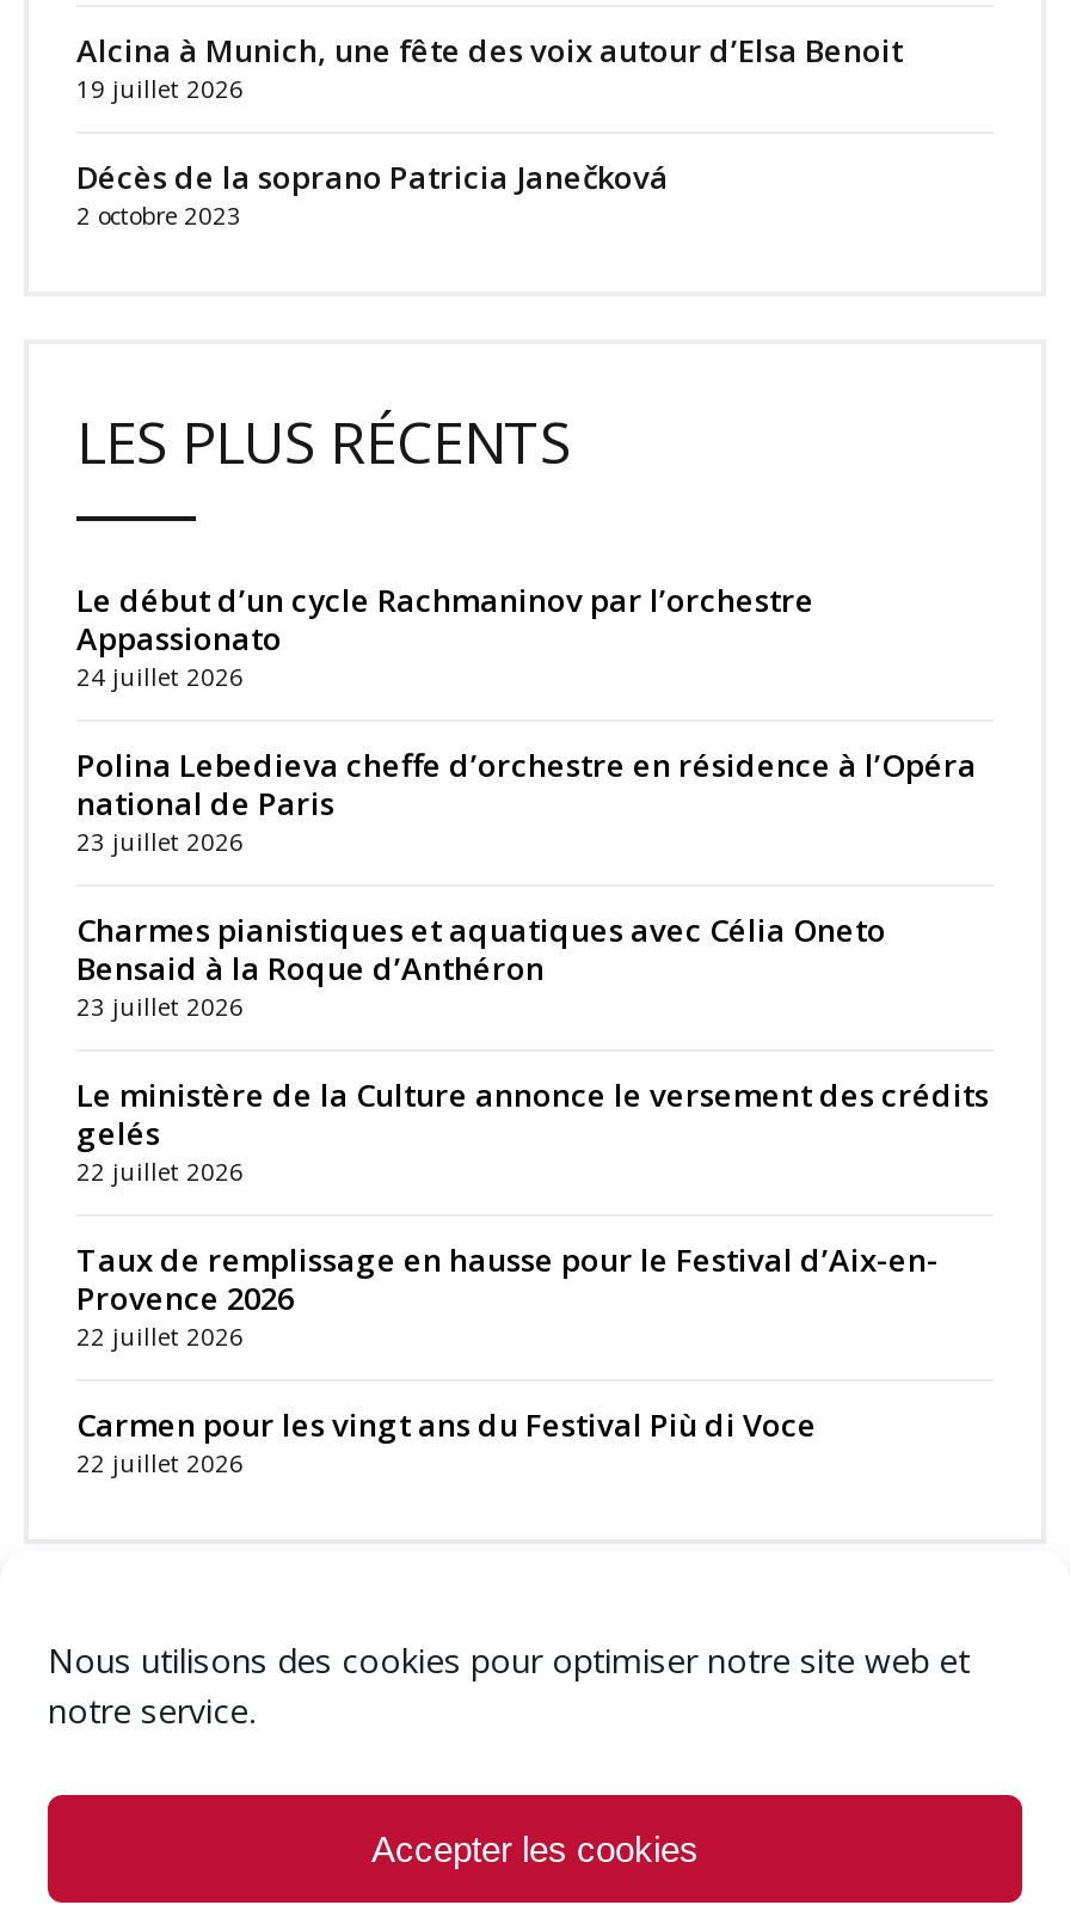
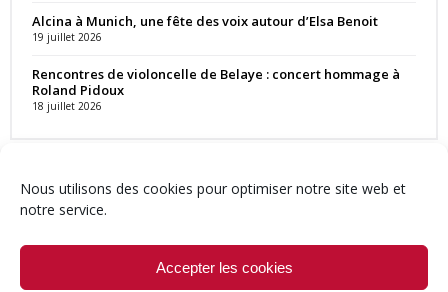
[76,155,989,1480] Décès de la soprano Patricia Janečková | 2 octobre 2023 | LES PLUS RÉCENTS | Le début d’un cycle Rachmaninov par l’orchestre | Appassionato | 24 juillet 2026 | Polina Lebedieva cheffe d’orchestre en résidence à l’Opéra | national de Paris | 23 juillet 2026 | Charmes pianistiques et aquatiques avec Célia Oneto | Bensaid à la Roque d’Anthéron | 23 juillet 2026 | Le ministère de la Culture annonce le versement des crédits | gelés | 22 juillet 2026 | Taux de remplissage en hausse pour le Festival d’Aix-en- | Provence 2026 | 22 juillet 2026 | Carmen pour les vingt ans du Festival Più di Voce | 22 juillet 2026 -> [32,65,400,113] Rencontres de violoncelle de Belaye : concert hommage à | Roland Pidoux | 18 juillet 2026

